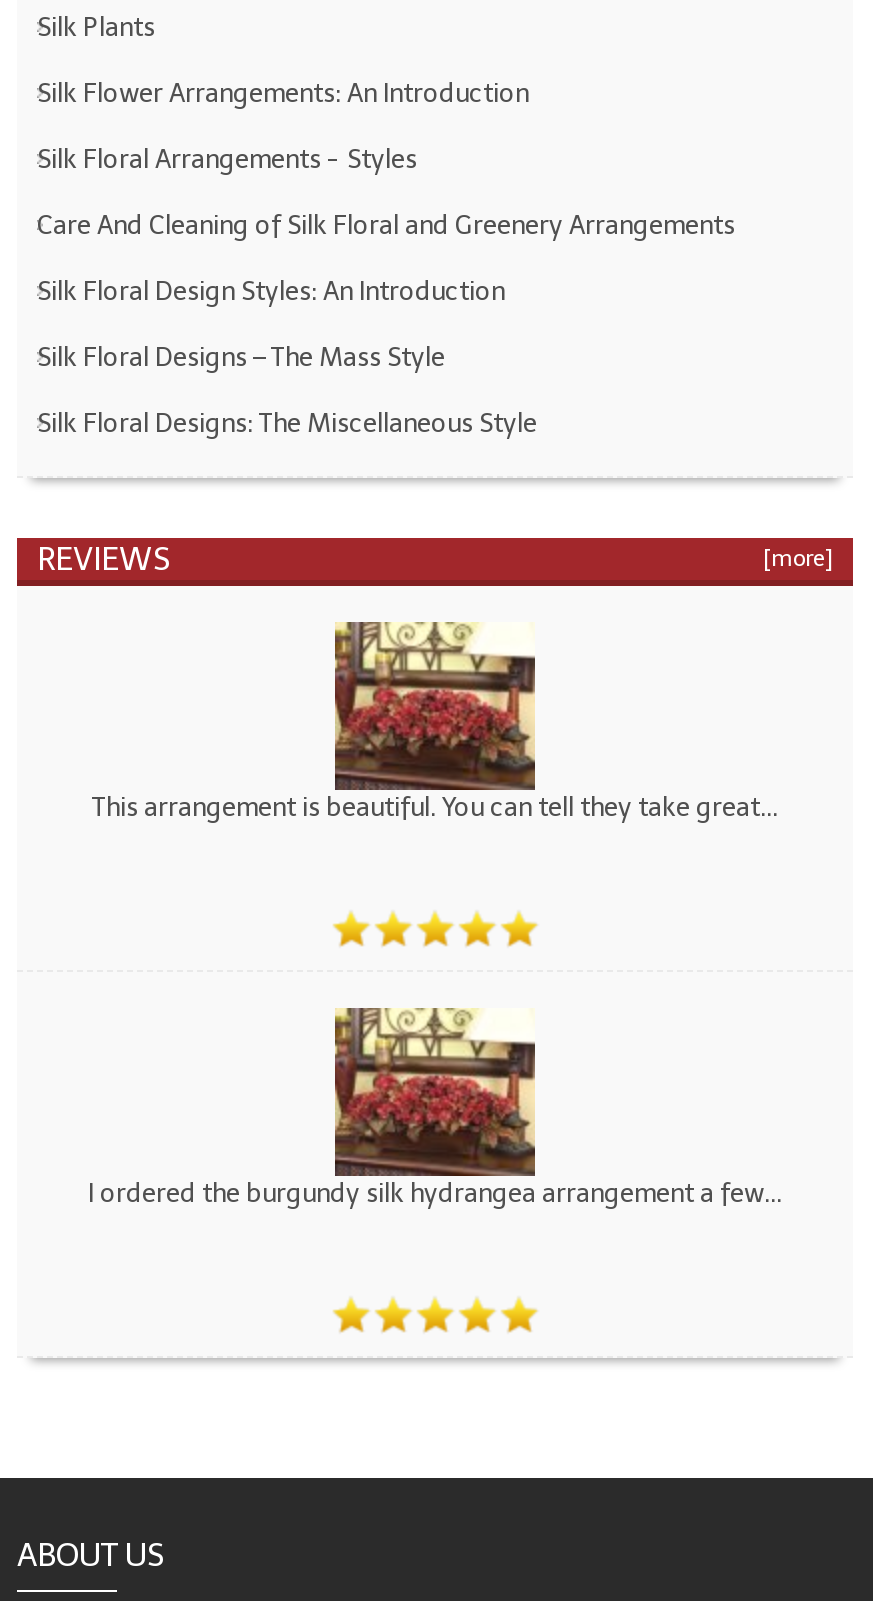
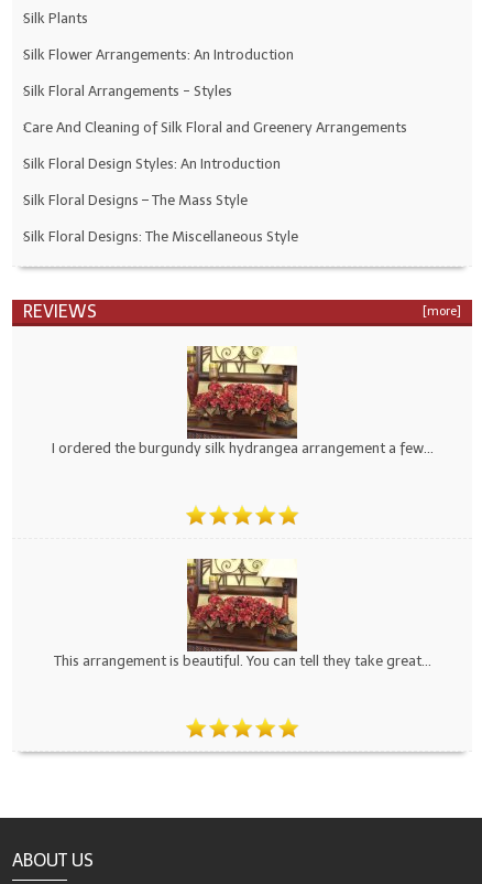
moved [92,793,778,823] -> [53,653,431,669]: This arrangement is beautiful. You can tell they take great...
moved [88,1004,782,1209] -> [51,344,433,457]: [image] | I ordered the burgundy silk hydrangea arrangement a few...

